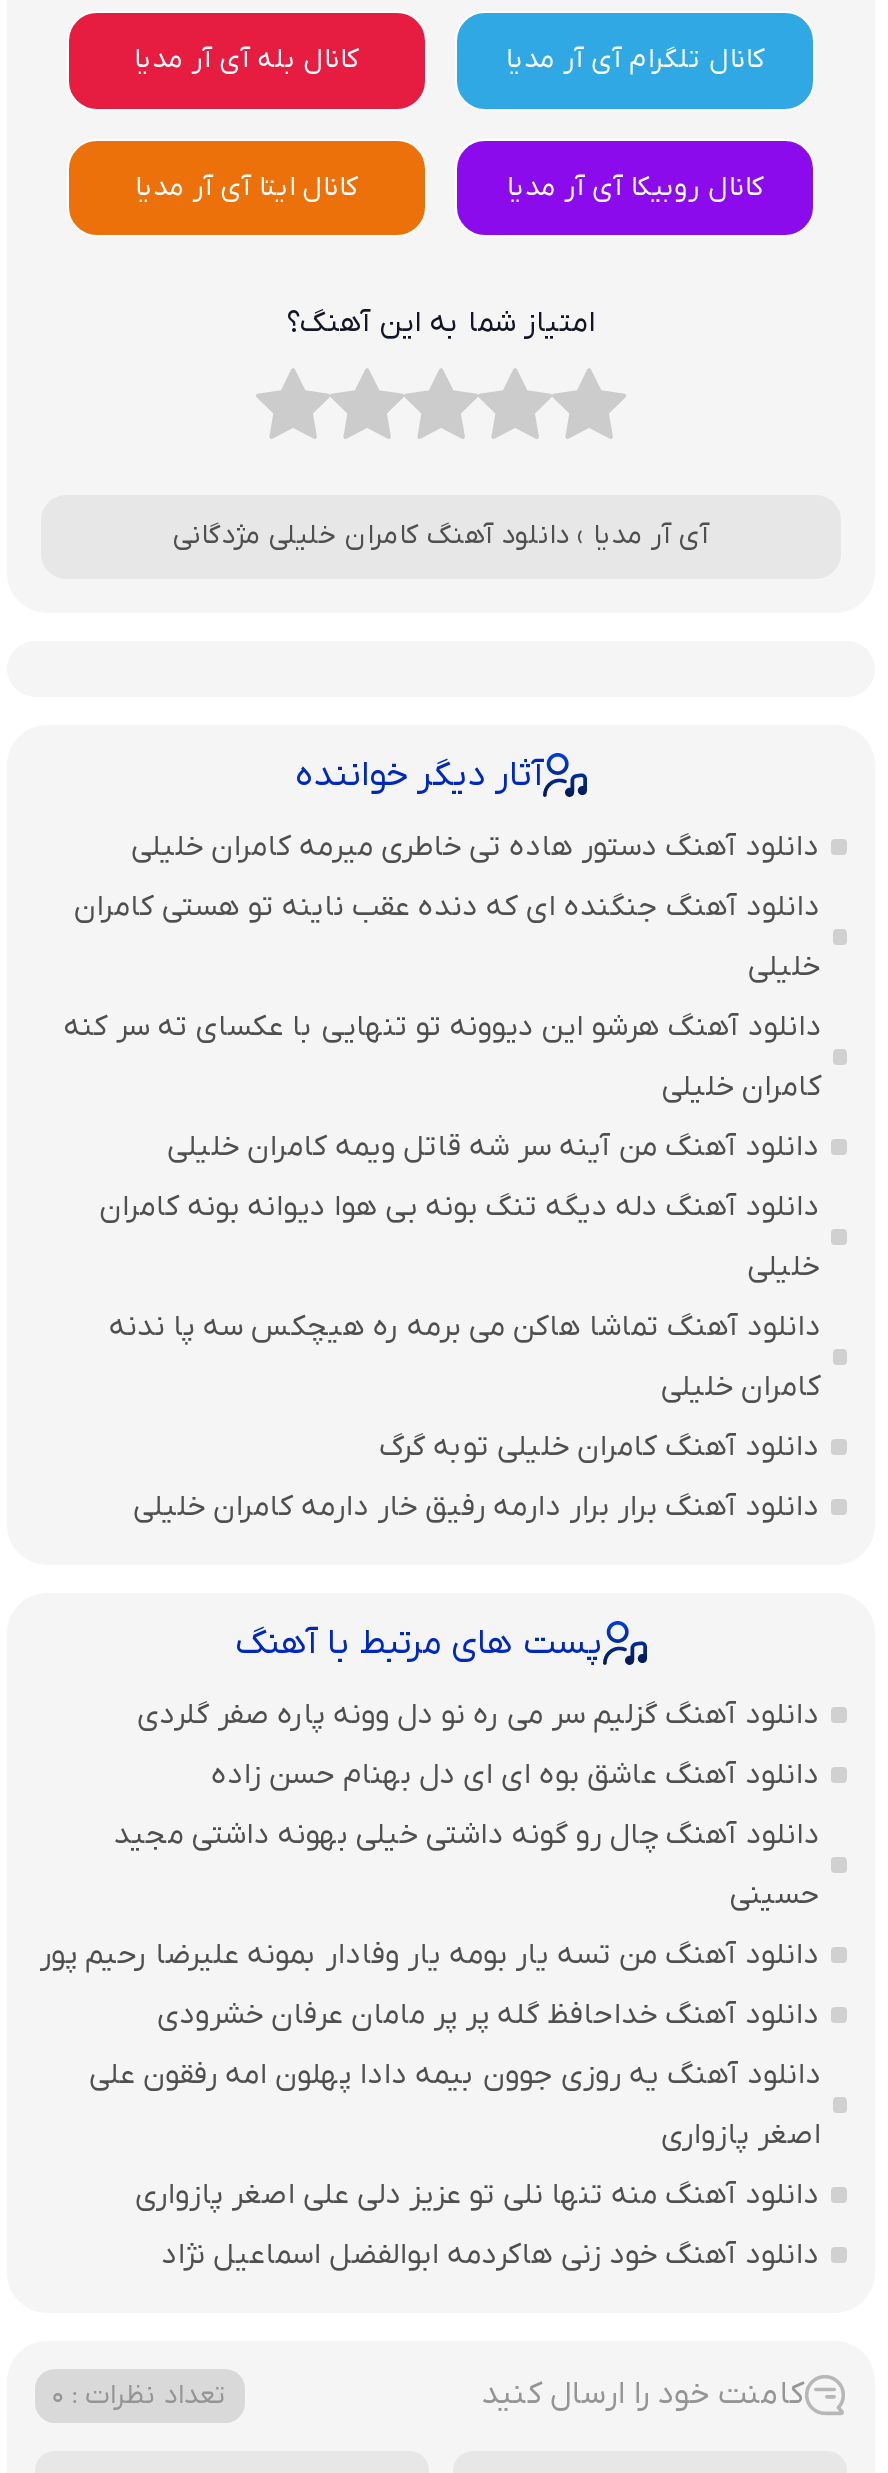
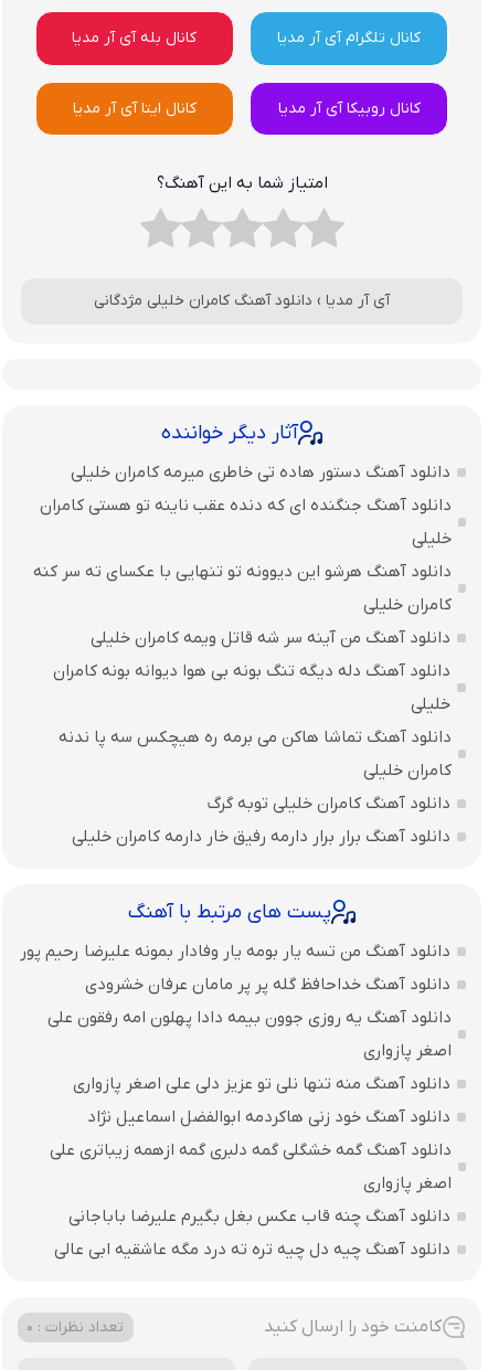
[114,1694,820,1914] دانلود آهنگ گزلیم سر می ره نو دل وونه پاره صفر گلردی | دانلود آهنگ عاشق بوه ای ای دل بهنام حسن زاده | دانلود آهنگ چال رو گونه داشتی خیلی بهونه داشتی مجید | حسینی -> none
moved [40,1934,822,2274] -> [20,940,452,1128]: دانلود آهنگ من تسه یار بومه یار وفادار بمونه علیرضا رحیم پور | دانلود آهنگ خداحافظ گله پر پر مامان عرفان خشرودی | دانلود آهنگ یه روزی جوون بیمه دادا پهلون امه رفقون علی | اصغر پازواری | دانلود آهنگ منه تنها نلی تو عزیز دلی علی اصغر پازواری | دانلود آهنگ خود زنی هاکردمه ابوالفضل اسماعیل نژاد
none -> [50,1139,452,1260] دانلود آهنگ گمه خشگلی گمه دلبری گمه ازهمه زیباتری علی | اصغر پازواری | دانلود آهنگ چنه قاب عکس بغل بگیرم علیرضا باباجانی | دانلود آهنگ چیه دل چیه تره ته درد مگه عاشقیه ابی عالی

